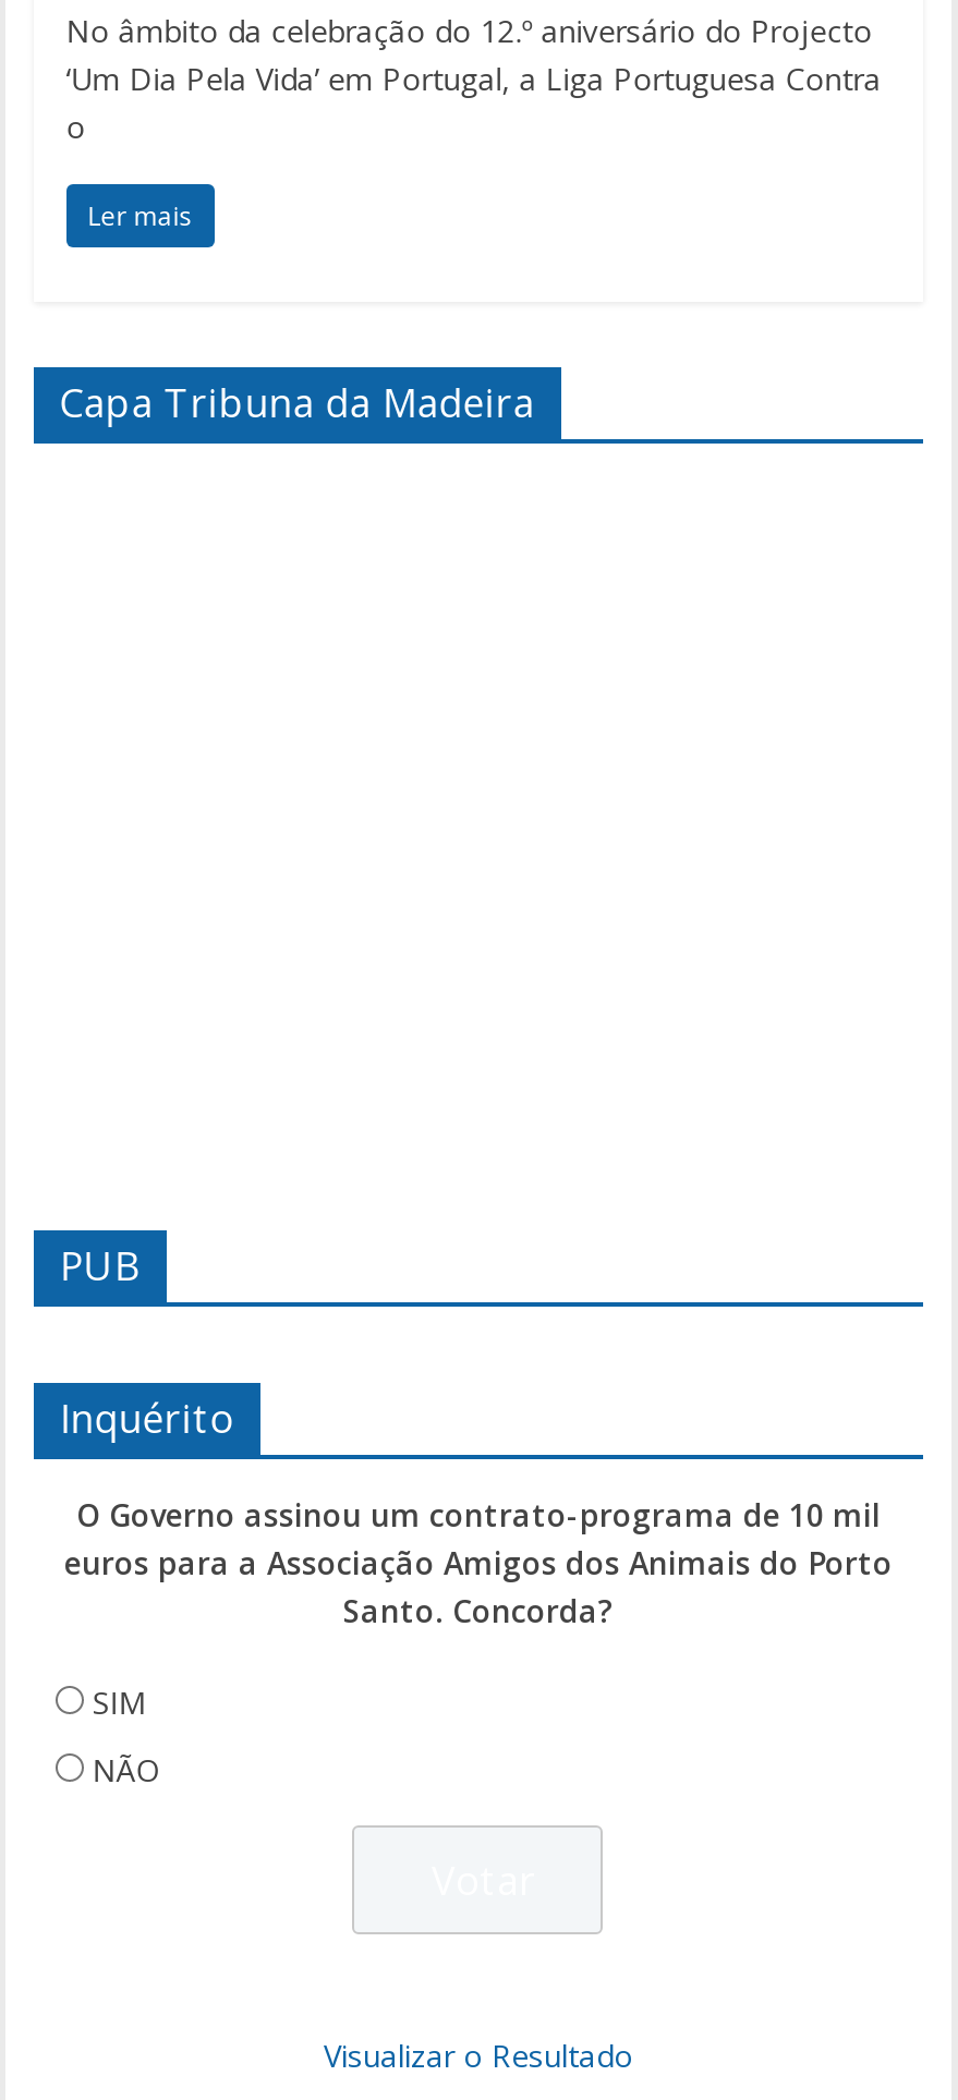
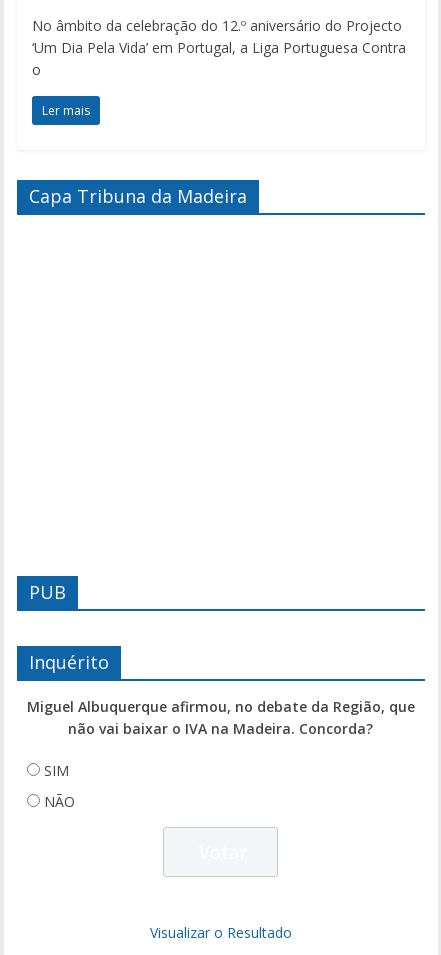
[64,1495,893,1632] O Governo assinou um contrato-programa de 10 mil | euros para a Associação Amigos dos Animais do Porto | Santo. Concorda? -> [27,697,415,738] Miguel Albuquerque afirmou, no debate da Região, que | não vai baixar o IVA na Madeira. Concorda?

